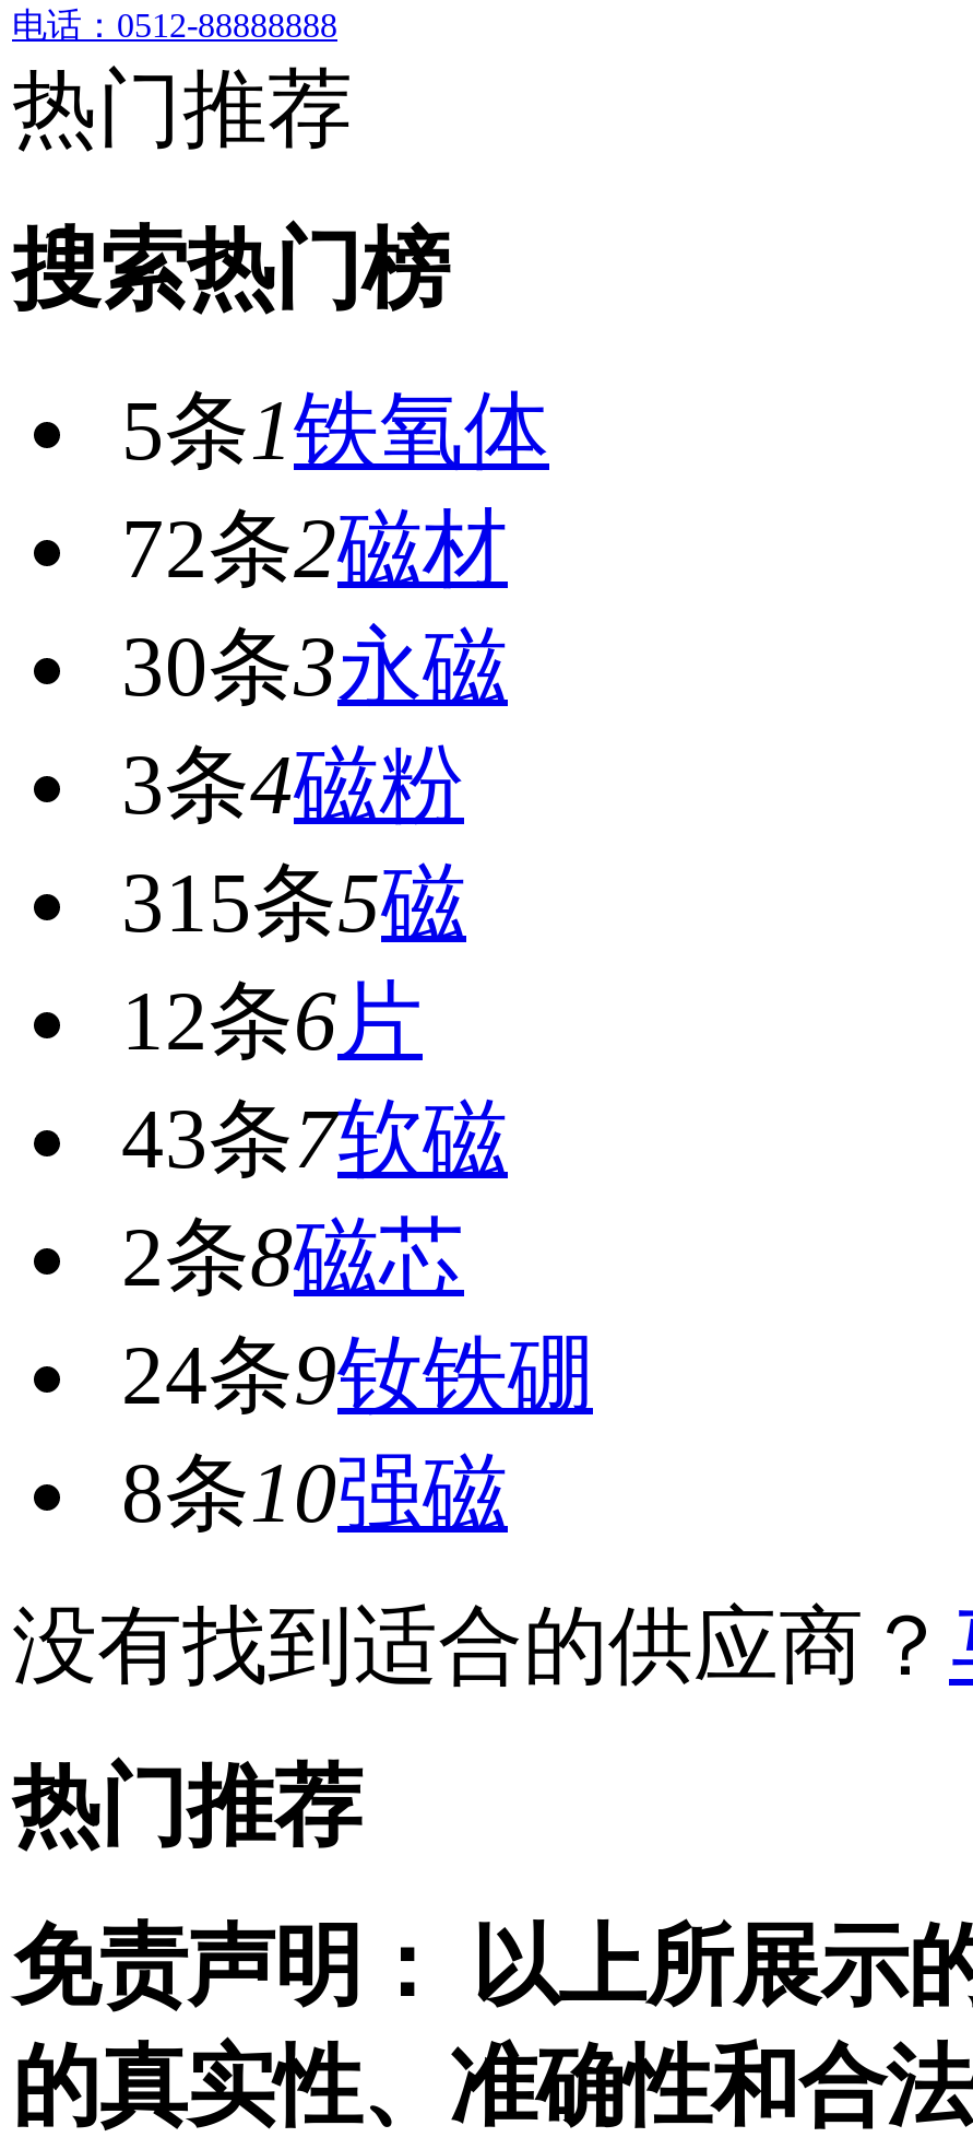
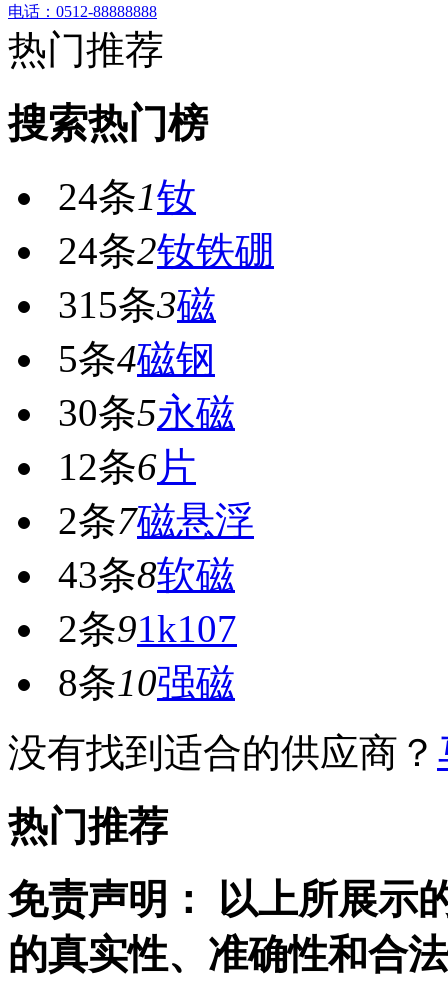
[99,382,549,948] 5条1铁氧体 | 72条2磁材 | 30条3永磁 | 3条4磁粉 | 315条5磁 -> [48,175,274,434] 24条1钕 | 24条2钕铁硼 | 315条3磁 | 5条4磁钢 | 30条5永磁
[99,1090,593,1421] 43条7软磁 | 2条8磁芯 | 24条9钕铁硼 -> [48,499,254,650] 2条7磁悬浮 | 43条8软磁 | 2条91k107

